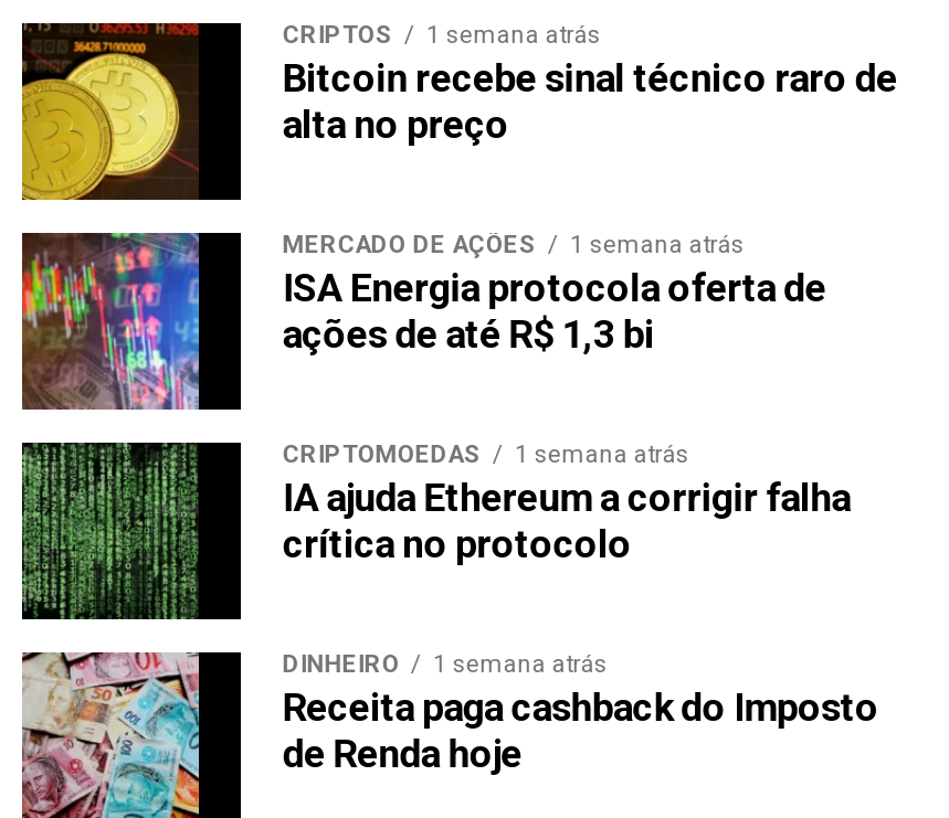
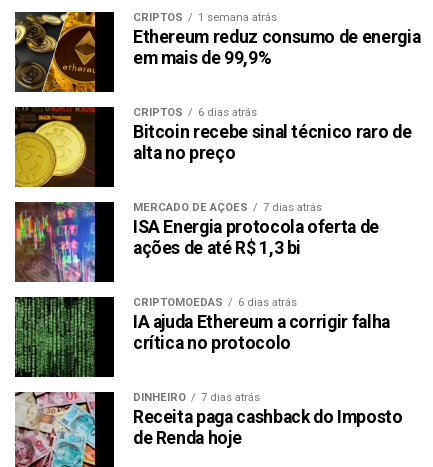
none -> [14,11,420,119] [image] | Ethereum reduz consumo de energia | em mais de 99,9% | CRIPTOS | 6 dias atrás
[283,231,744,260] MERCADO DE AÇÕES 1 semana atrás -> [133,201,322,214] MERCADO DE AÇÕES 7 dias atrás
[283,441,689,469] CRIPTOMOEDAS 1 semana atrás -> [133,296,297,309] CRIPTOMOEDAS 6 dias atrás
[283,650,607,679] DINHEIRO 1 semana atrás -> [133,391,260,404] DINHEIRO 7 dias atrás

